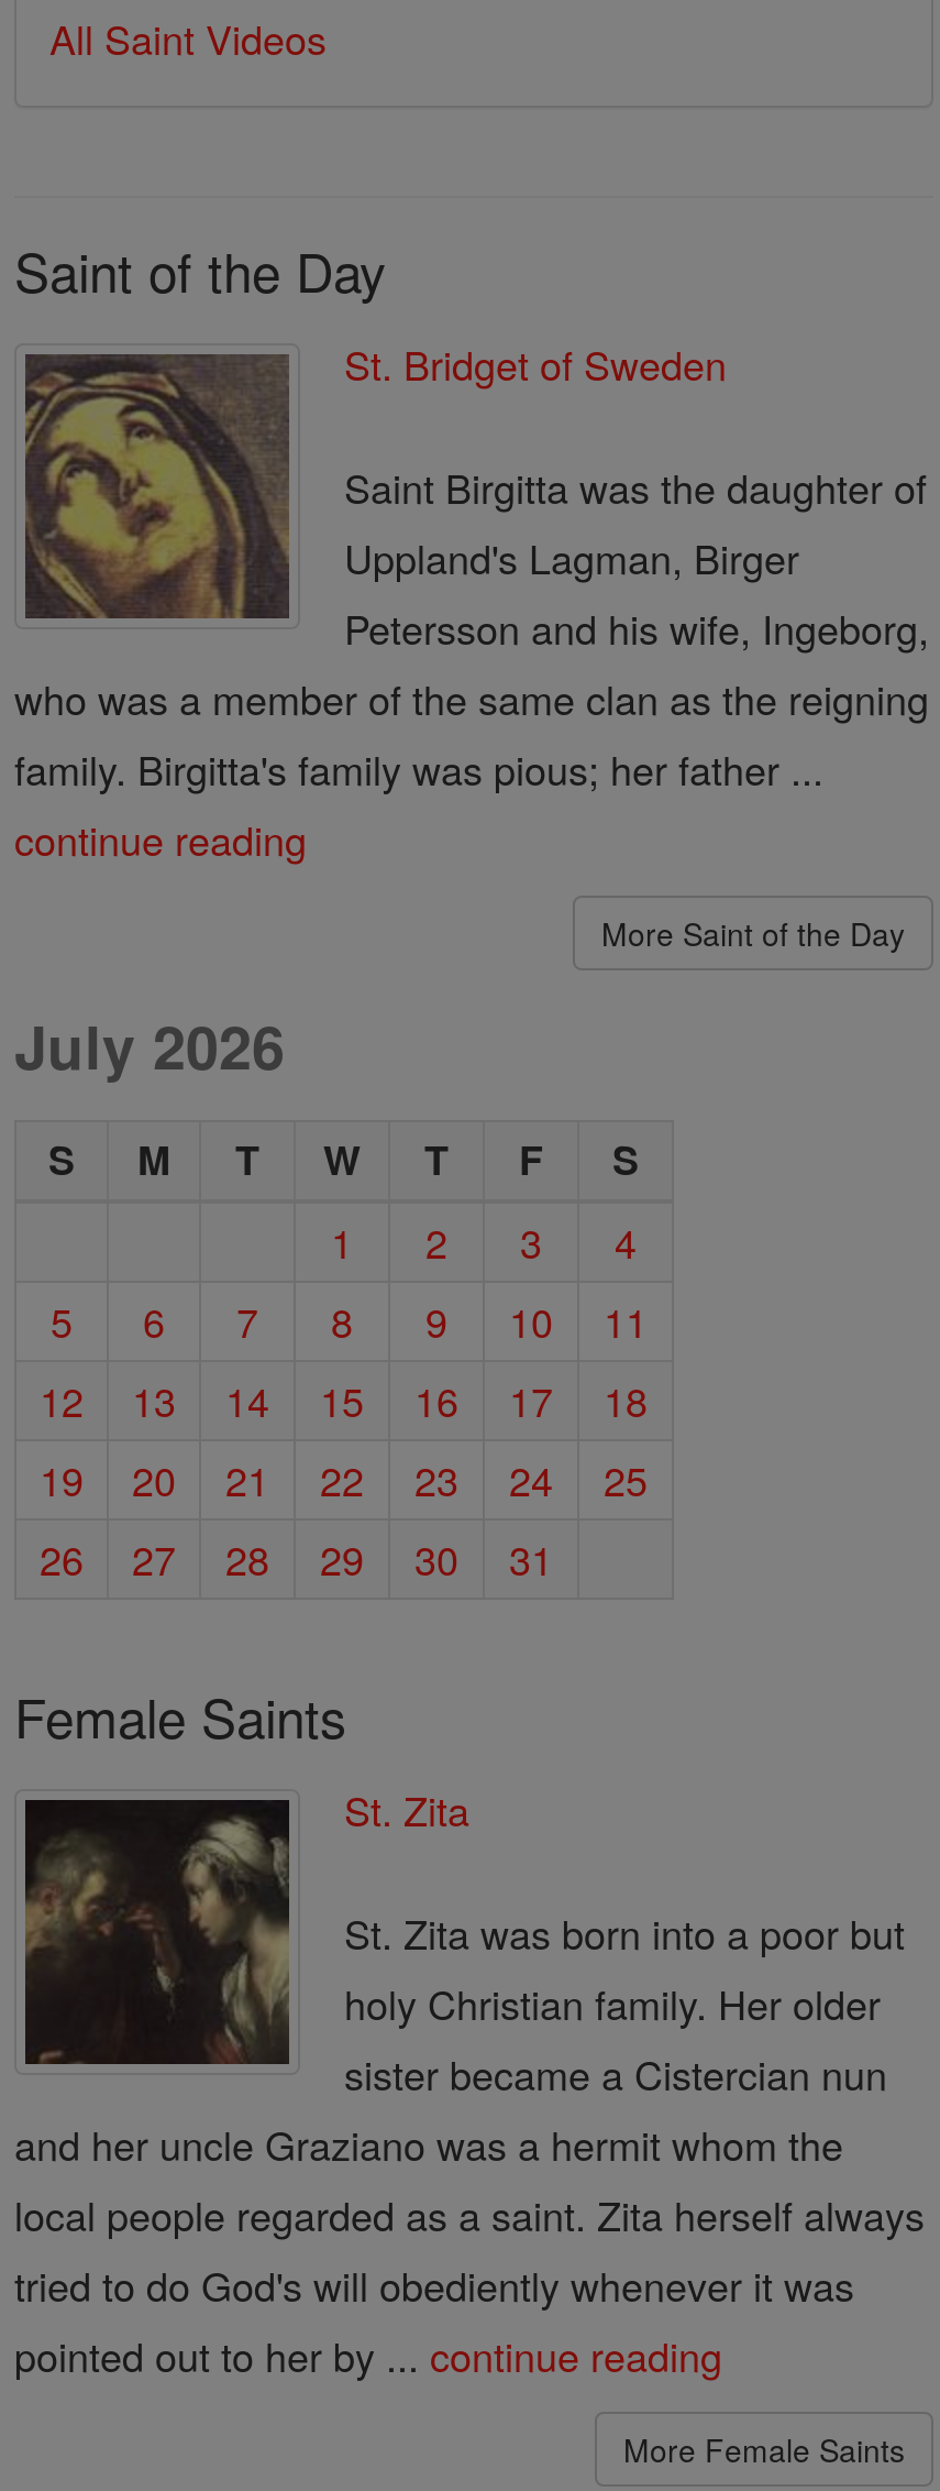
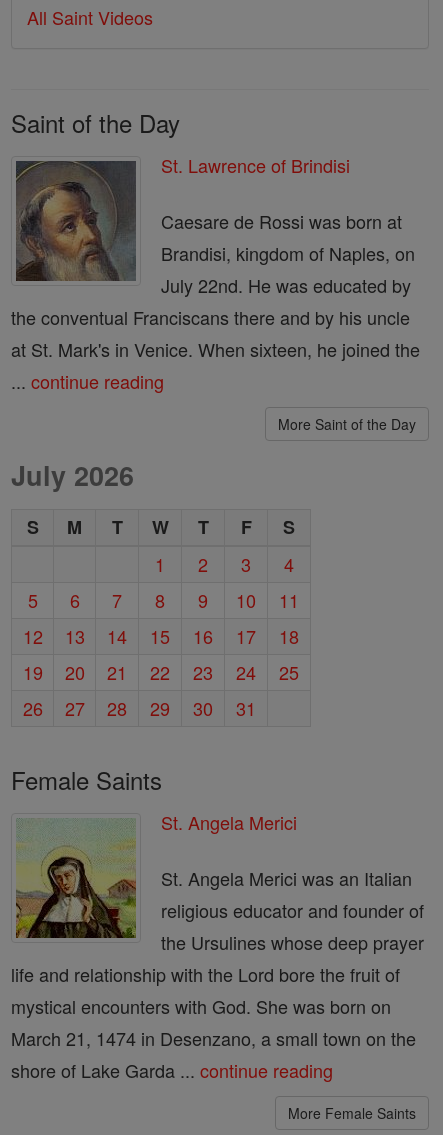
[344,334,727,391] St. Bridget of Sweden -> [161,152,350,178] St. Lawrence of Brindisi
[14,354,929,867] [image] | Saint Birgitta was the daughter of | Uppland's Lagman, Birger | Petersson and his wife, Ingeborg, | who was a member of the same clan as the reigning | family. Birgitta's family was pious; her father ... | continue reading -> [11,161,420,394] [image] | Caesare de Rossi was born at | Brandisi, kingdom of Naples, on | July 22nd. He was educated by | the conventual Franciscans there and by his uncle | at St. Mark's in Venice. When sixteen, he joined the | ... continue reading
[344,1780,469,1837] St. Zita -> [161,809,297,835] St. Angela Merici
[14,1798,925,2383] [image] | St. Zita was born into a poor but | holy Christian family. Her older | sister became a Cistercian nun | and her uncle Graziano was a hermit whom the | local people regarded as a saint. Zita herself always | tried to do God's will obediently whenever it was | pointed out to her by ... continue reading -> [11,818,424,1083] [image] | St. Angela Merici was an Italian | religious educator and founder of | the Ursulines whose deep prayer | life and relationship with the Lord bore the fruit of | mystical encounters with God. She was born on | March 21, 1474 in Desenzano, a small town on the | shore of Lake Garda ... continue reading

